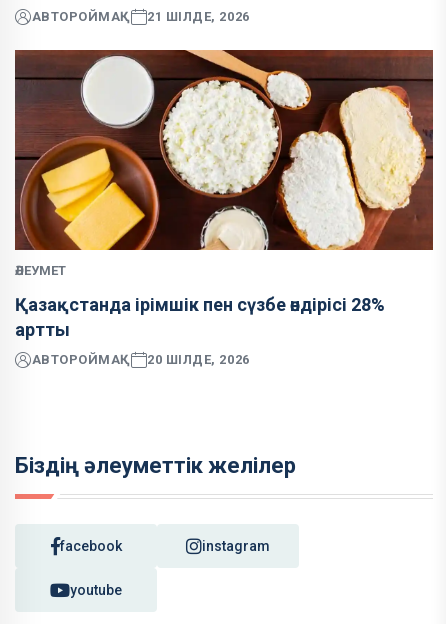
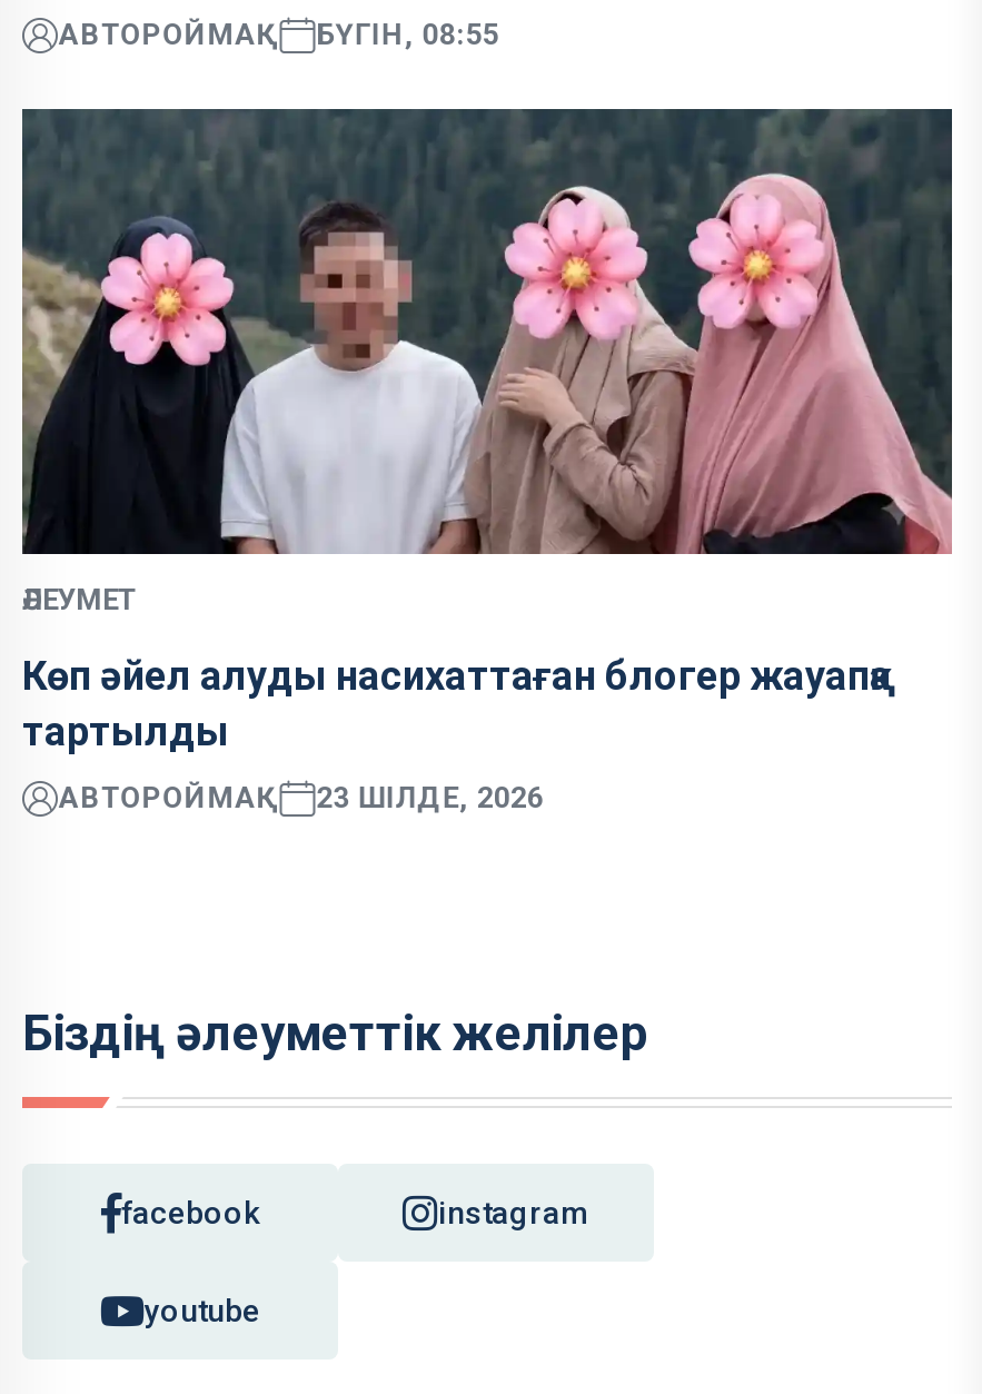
[31,9,250,24] АВТОРОЙМАҚ 21 ШІЛДЕ, 2026 -> [59,18,499,51] АВТОРОЙМАҚ БҮГІН, 08:55
[14,49,434,251] [image] -> [22,107,954,556] [image]
[15,294,385,340] Қазақстанда ірімшік пен сүзбе өндірісі 28% | артты -> [22,651,892,753] Көп әйел алуды насихаттаған блогер жауапқа | тартылды
[31,352,250,367] АВТОРОЙМАҚ 20 ШІЛДЕ, 2026 -> [59,781,544,815] АВТОРОЙМАҚ 23 ШІЛДЕ, 2026

